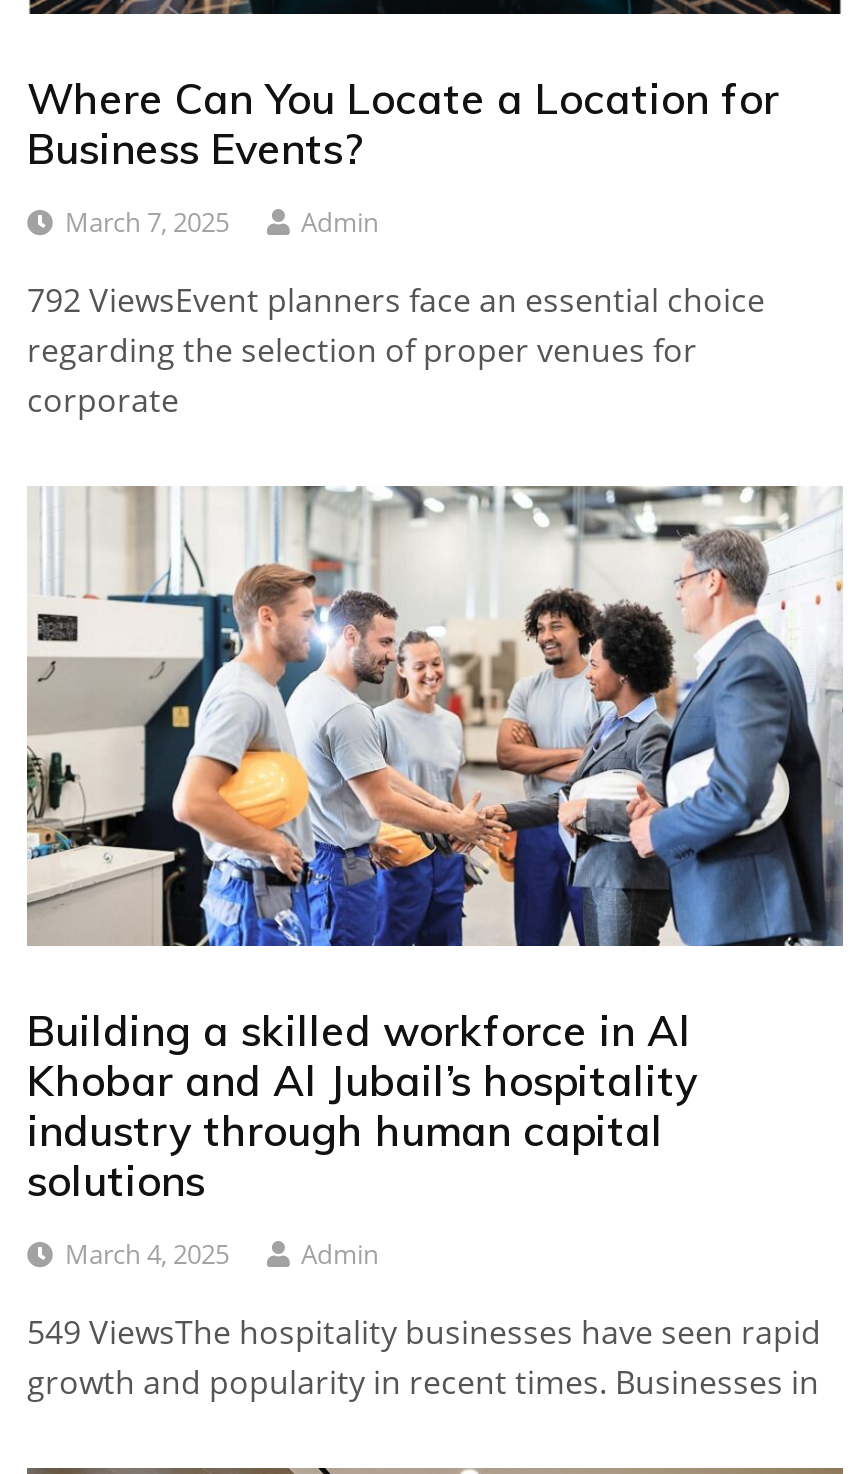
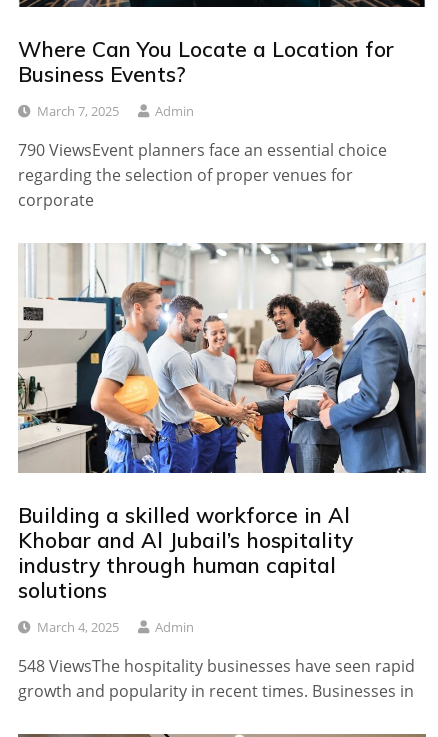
[27,278,765,322] 792 ViewsEvent planners face an essential choice -> [18,139,387,161] 790 ViewsEvent planners face an essential choice
[27,1309,821,1353] 549 ViewsThe hospitality businesses have seen rapid -> [18,655,415,677] 548 ViewsThe hospitality businesses have seen rapid

